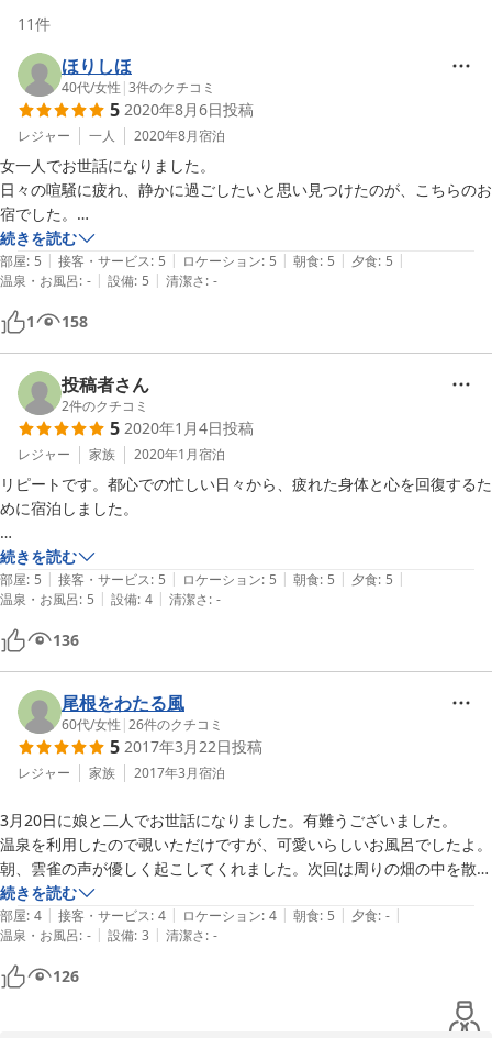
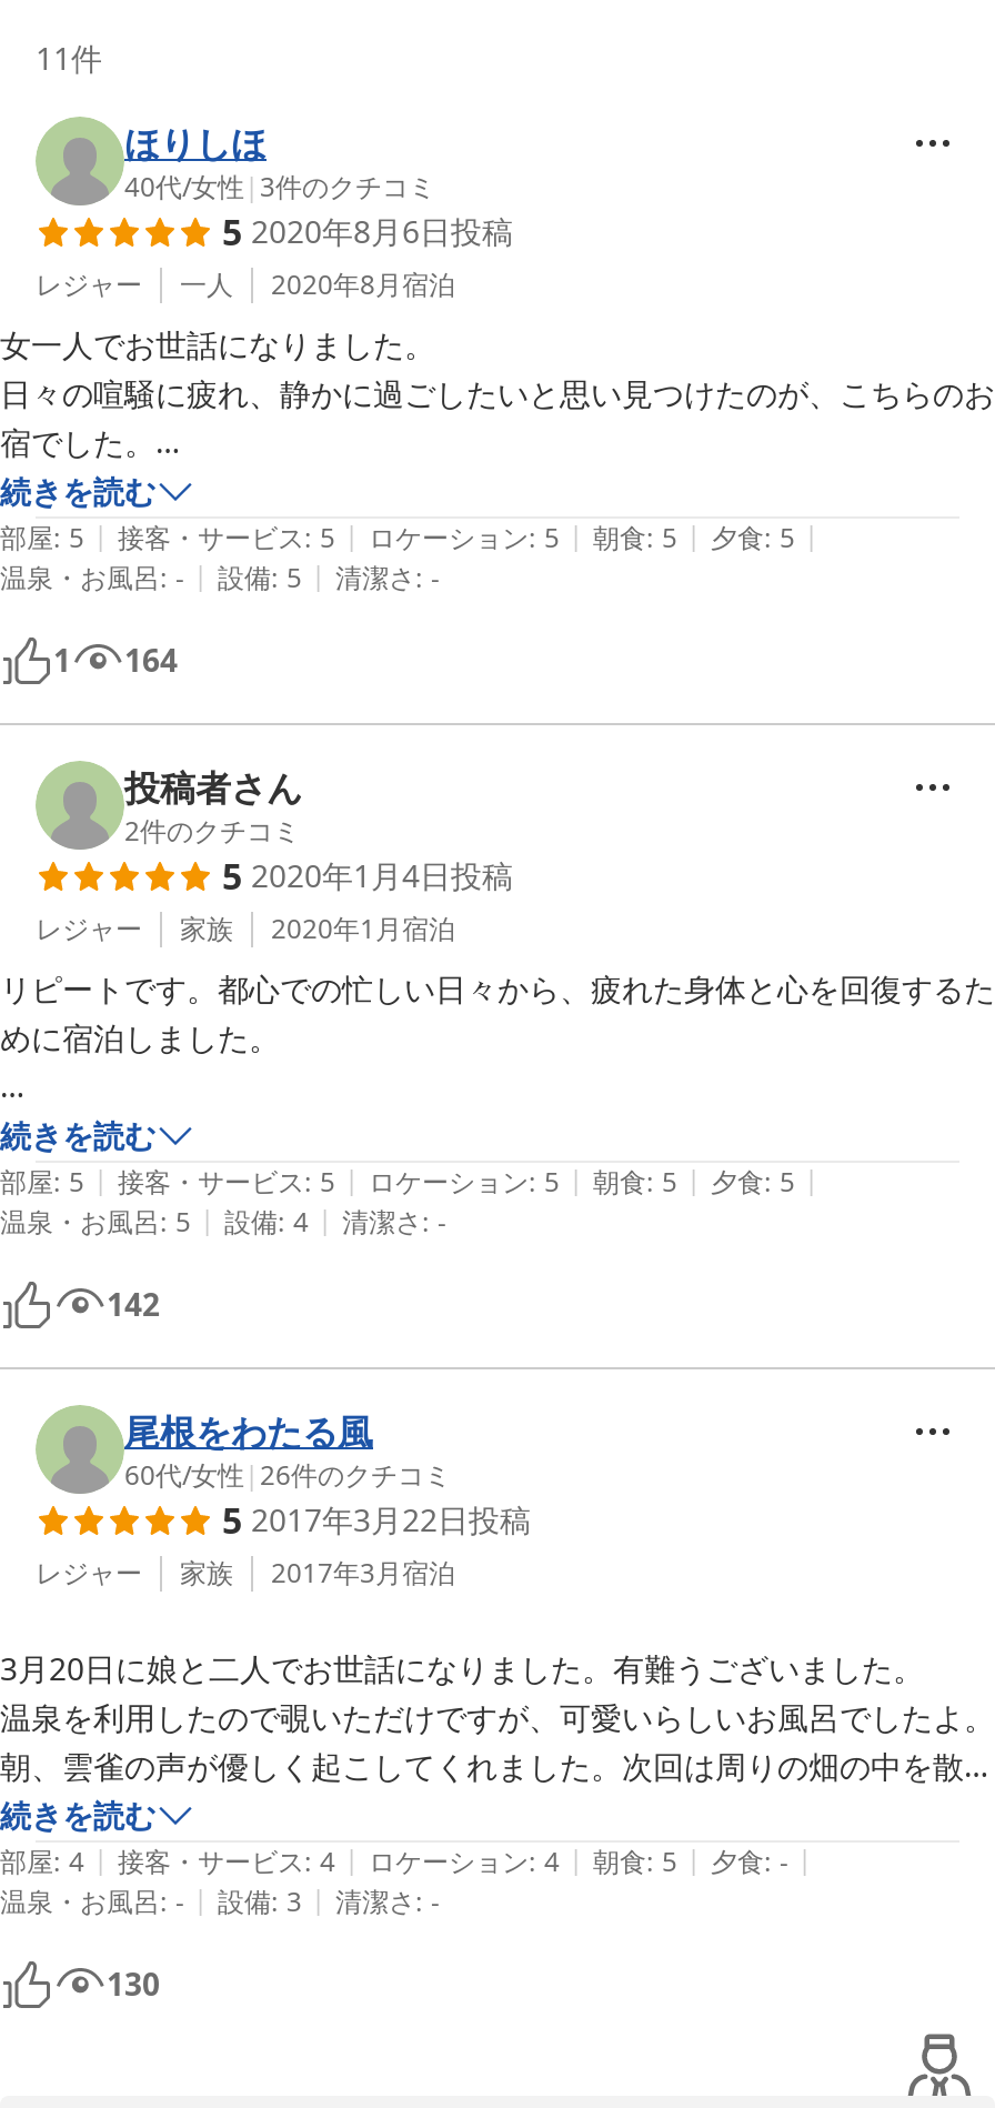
[26,311,88,332] 1 158 -> [53,638,178,680] 1 164
[53,629,79,650] 136 -> [107,1282,160,1325] 142
[53,965,79,986] 126 -> [107,1962,160,2004] 130

